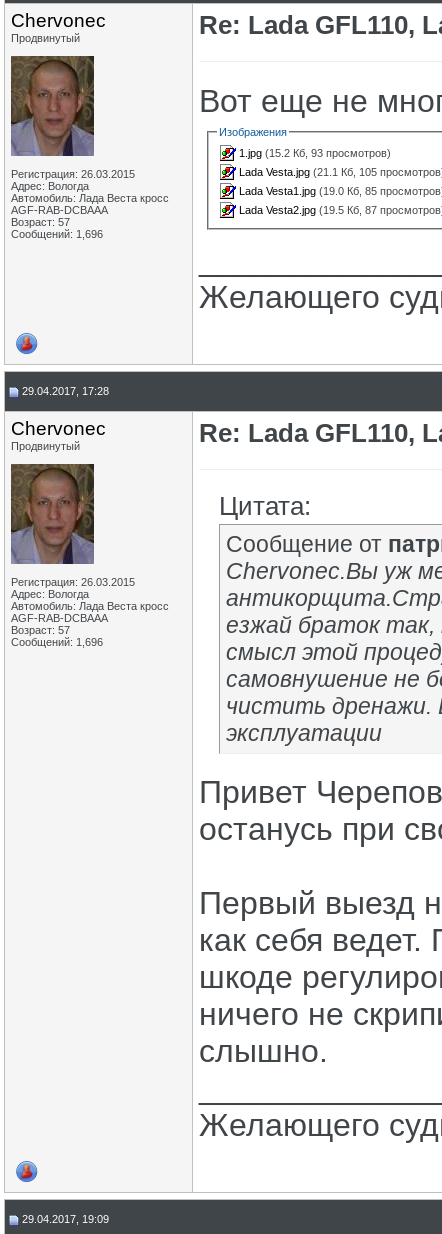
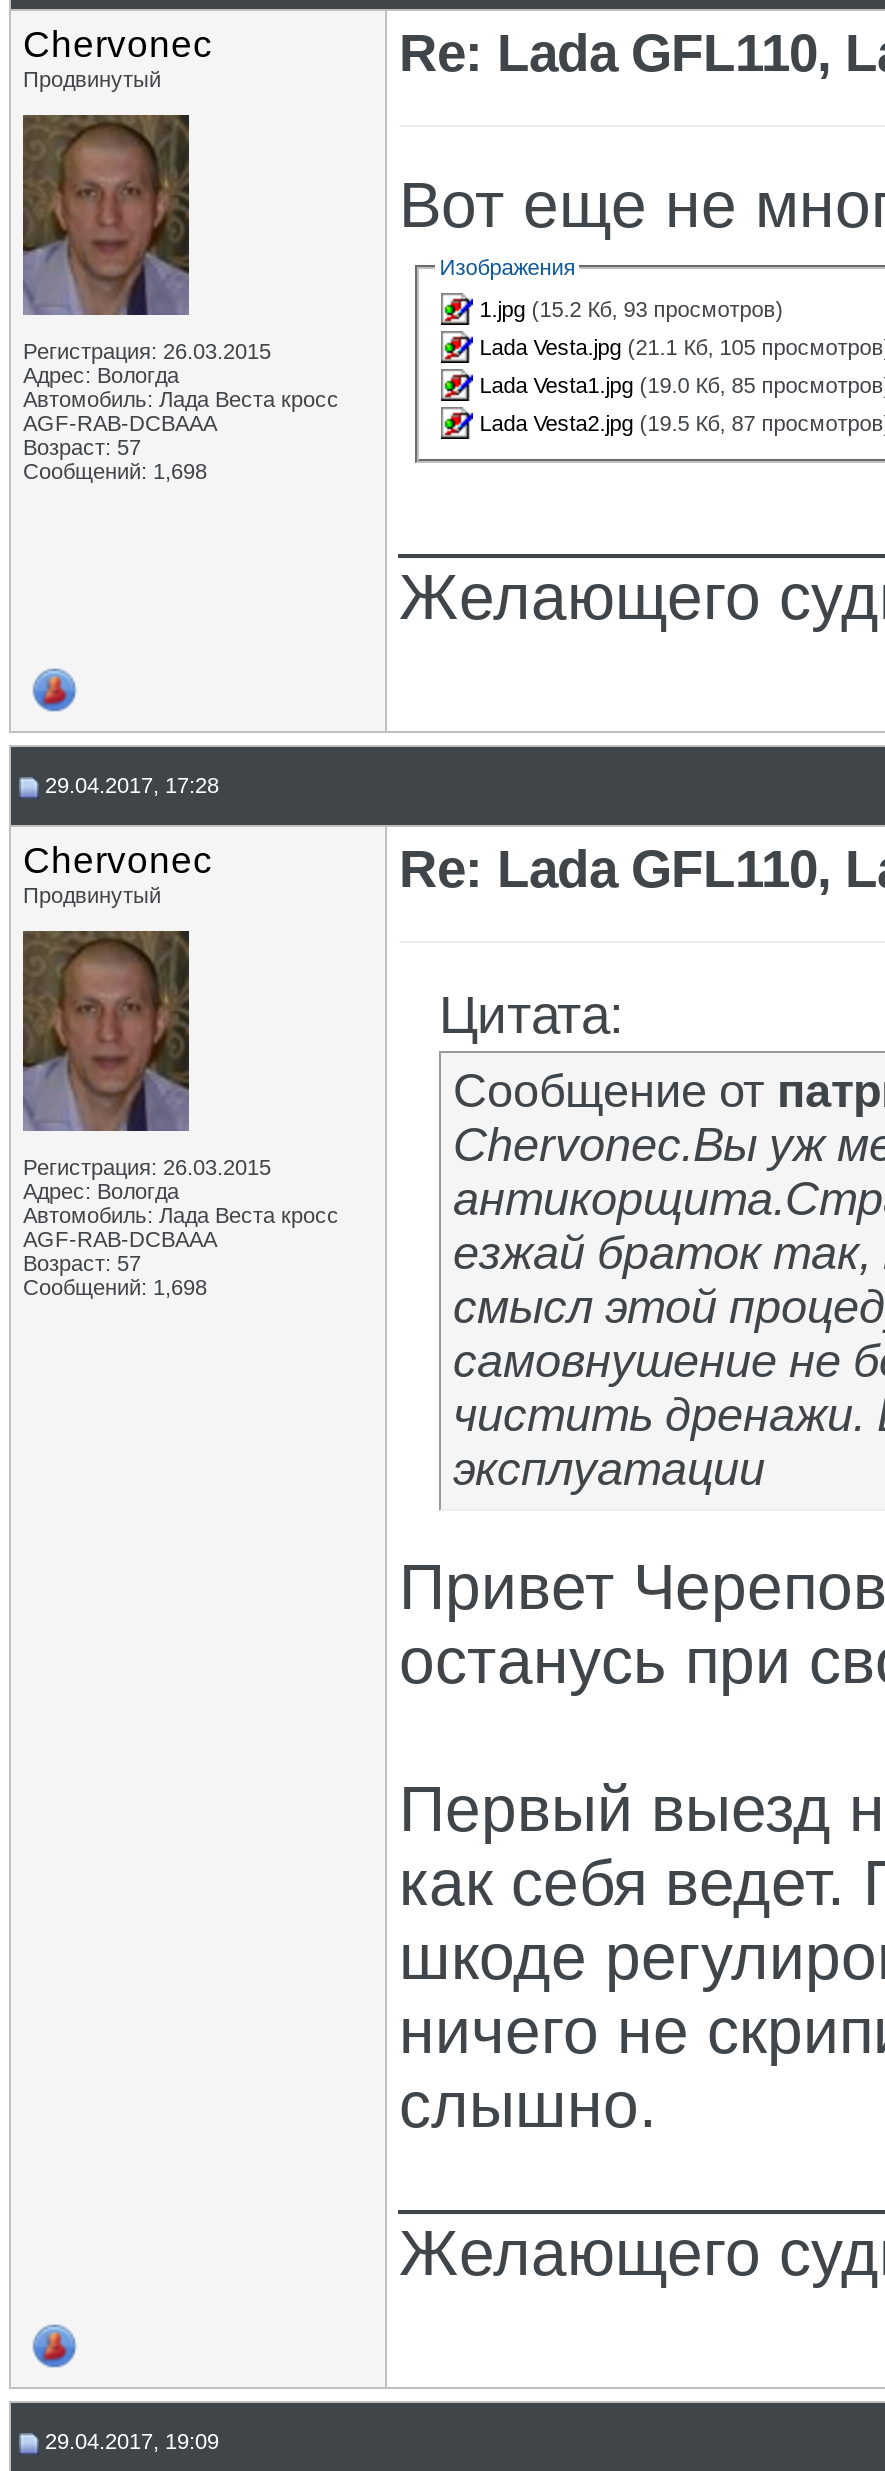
[11,228,103,240] Сообщений: 1,696 -> [23,459,207,483] Сообщений: 1,698
[11,636,103,648] Сообщений: 1,696 -> [23,1275,207,1299] Сообщений: 1,698

